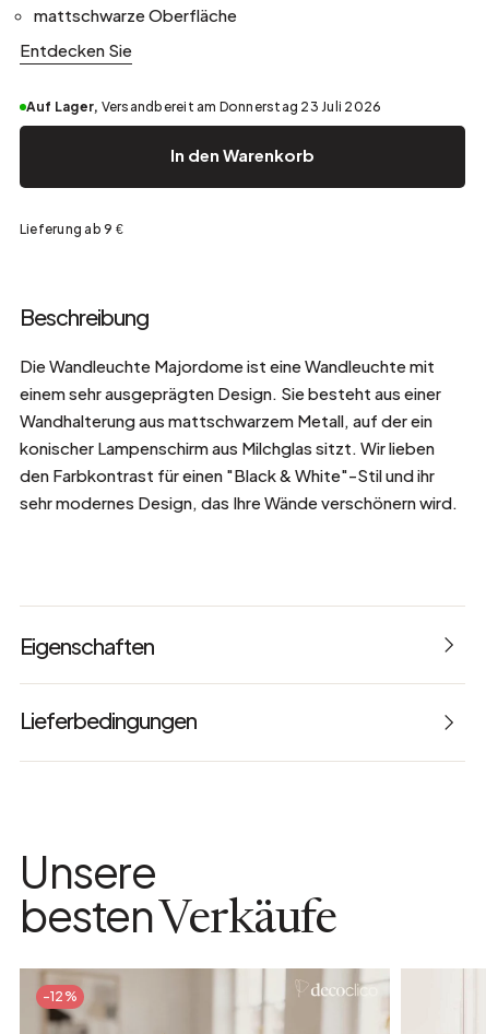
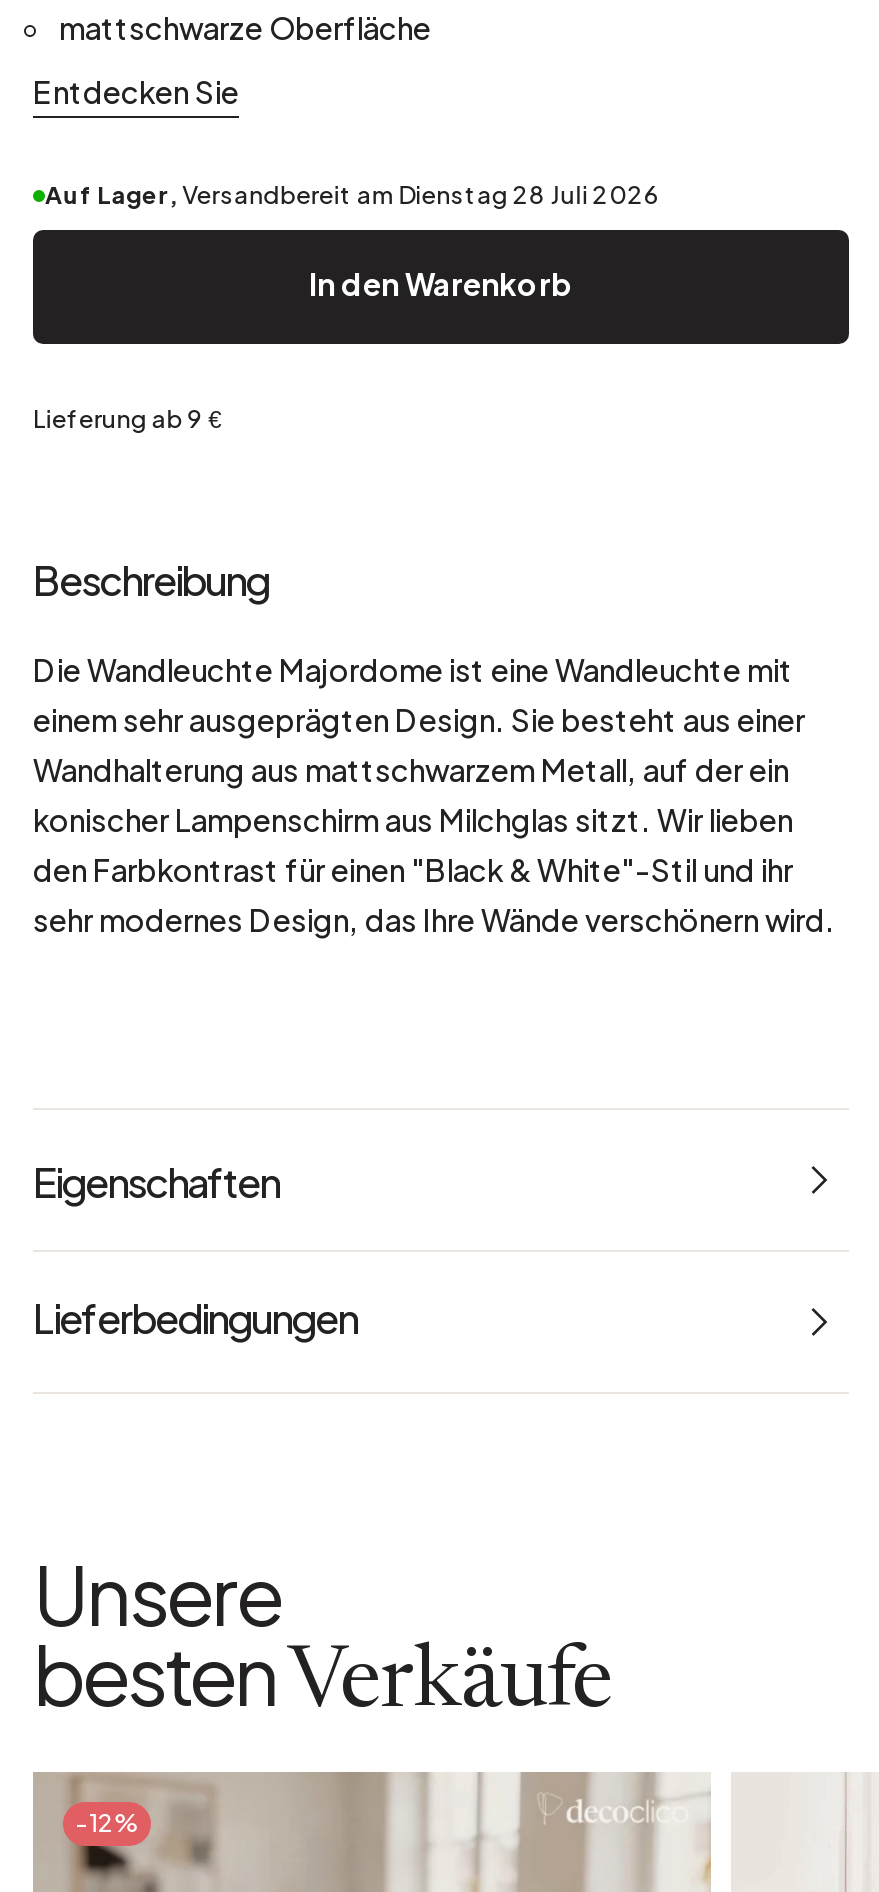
[26,98,381,115] Auf Lager, Versandbereit am Donnerstag 23 Juli 2026 -> [45,180,661,210] Auf Lager, Versandbereit am Dienstag 28 Juli 2026

